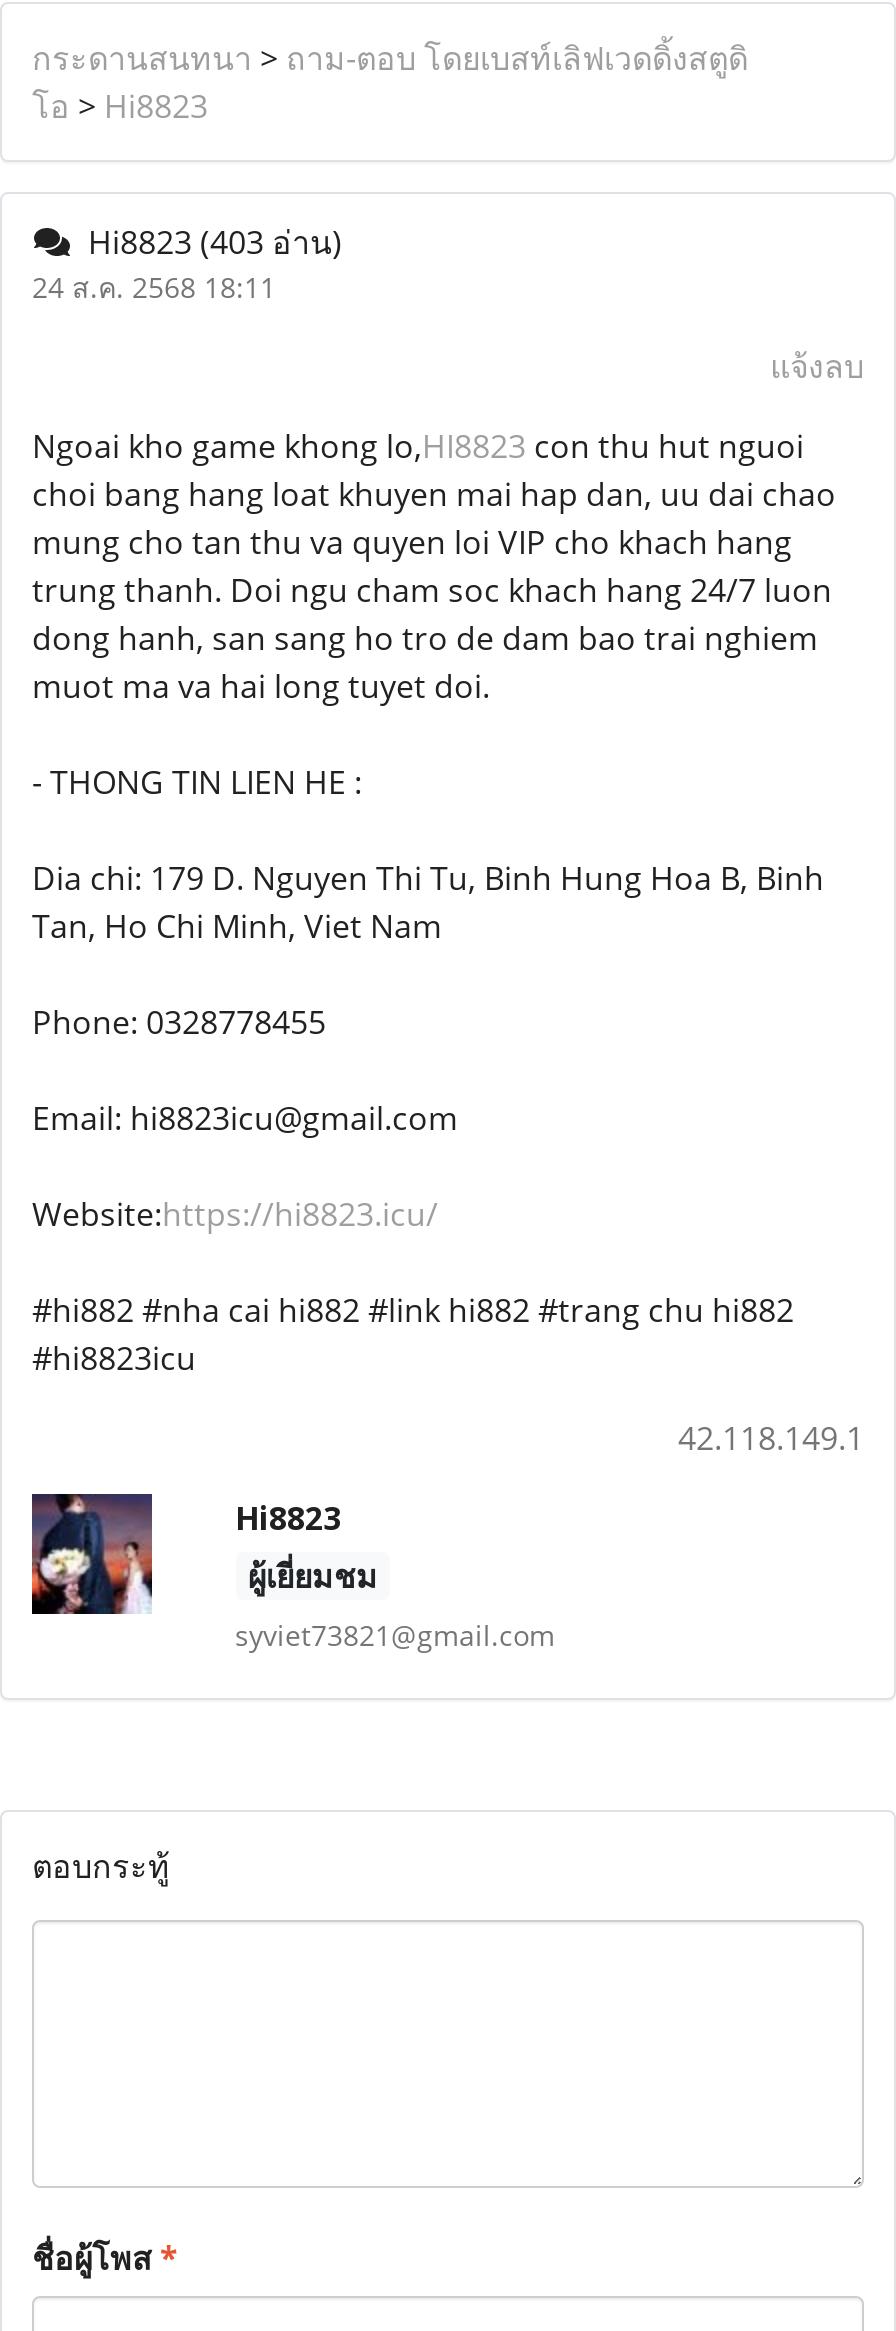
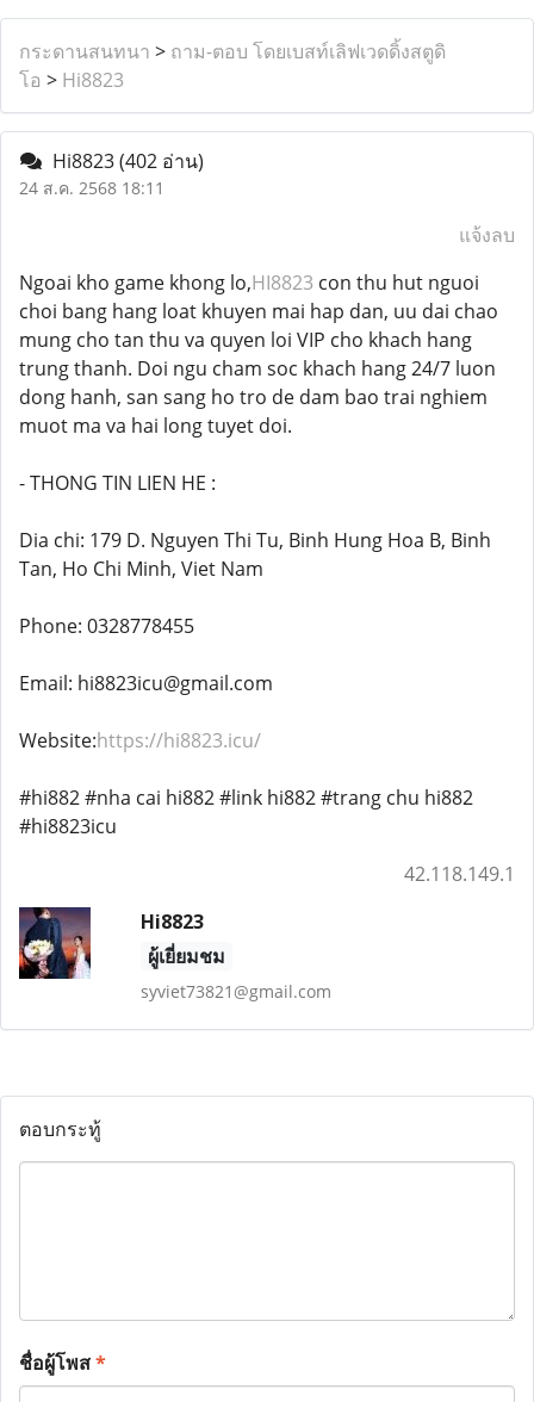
[72,220,342,264] Hi8823 (403 อ่าน) -> [43,148,204,174] Hi8823 (402 อ่าน)

